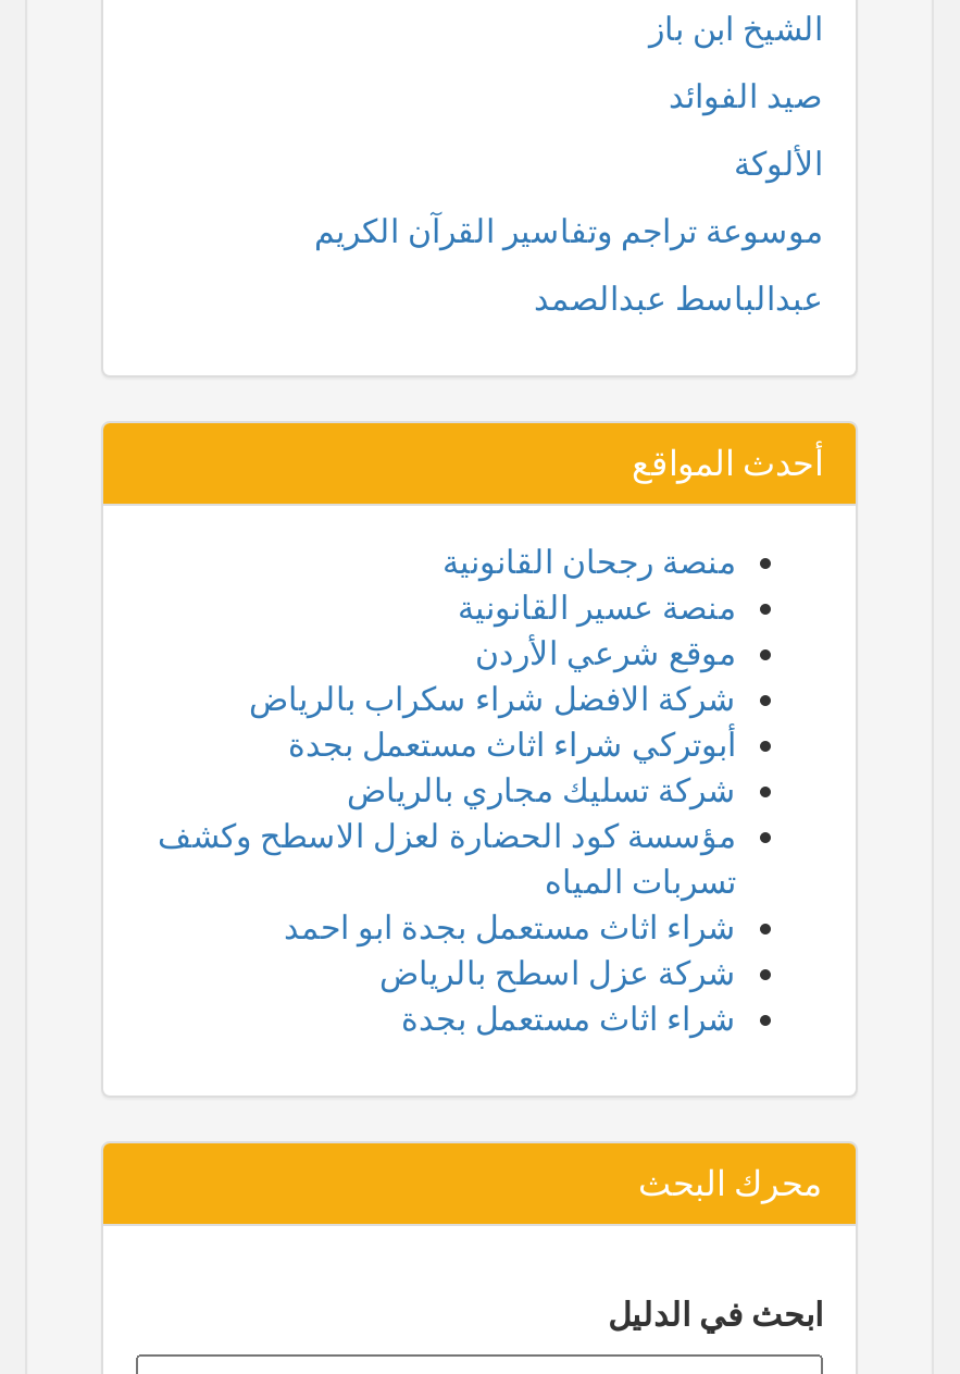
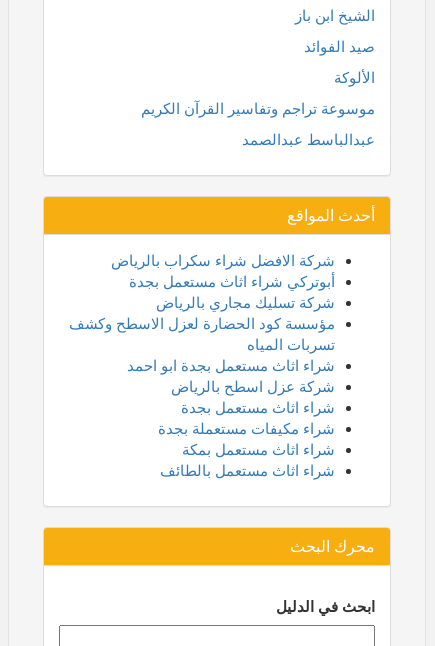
[442,544,736,672] منصة رجحان القانونية | منصة عسير القانونية | موقع شرعي الأردن -> none
moved [158,681,736,1037] -> [69,252,335,416]: شركة الافضل شراء سكراب بالرياض | أبوتركي شراء اثاث مستعمل بجدة | شركة تسليك مجاري بالرياض | مؤسسة كود الحضارة لعزل الاسطح وكشف | تسربات المياه | شراء اثاث مستعمل بجدة ابو احمد | شركة عزل اسطح بالرياض | شراء اثاث مستعمل بجدة
none -> [158,420,335,479] شراء مكيفات مستعملة بجدة | شراء اثاث مستعمل بمكة | شراء اثاث مستعمل بالطائف

